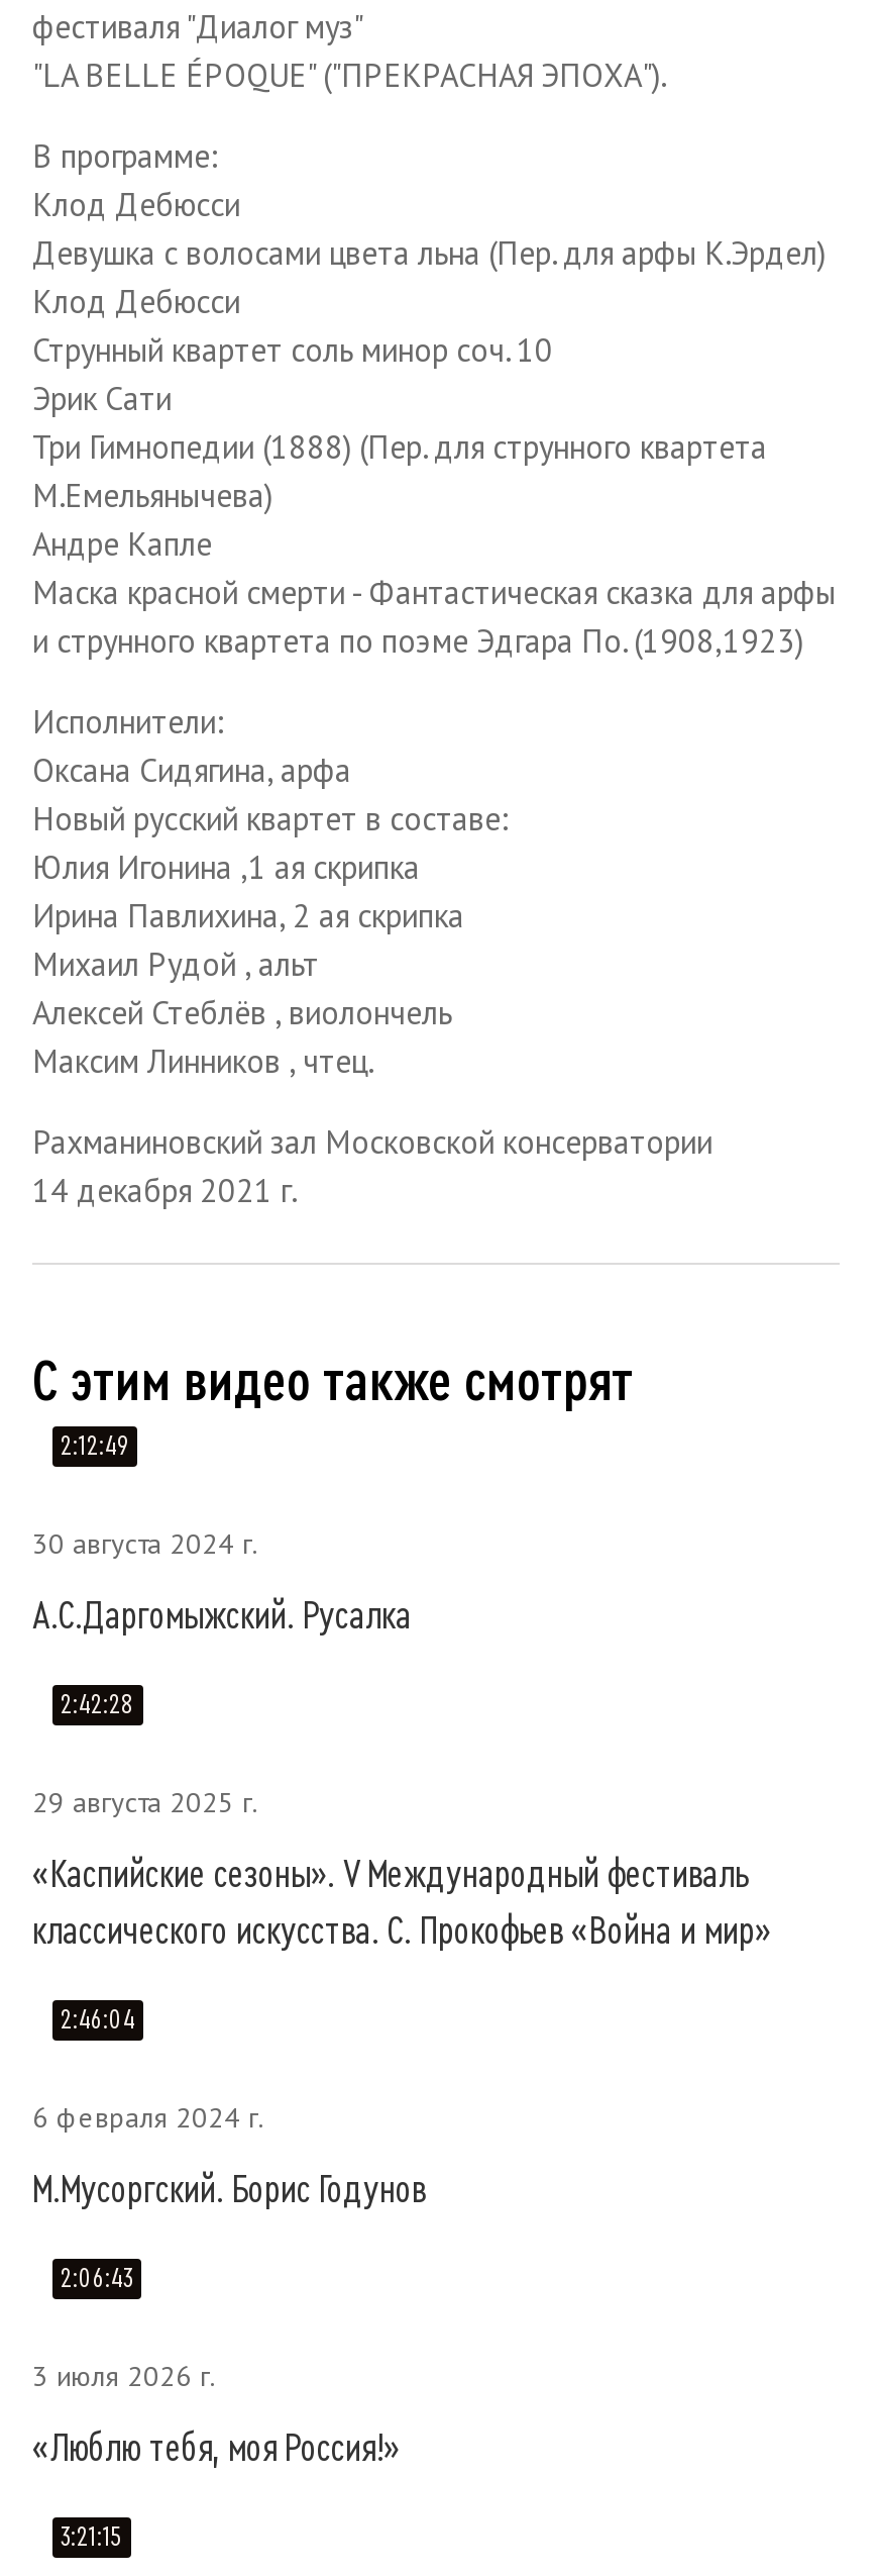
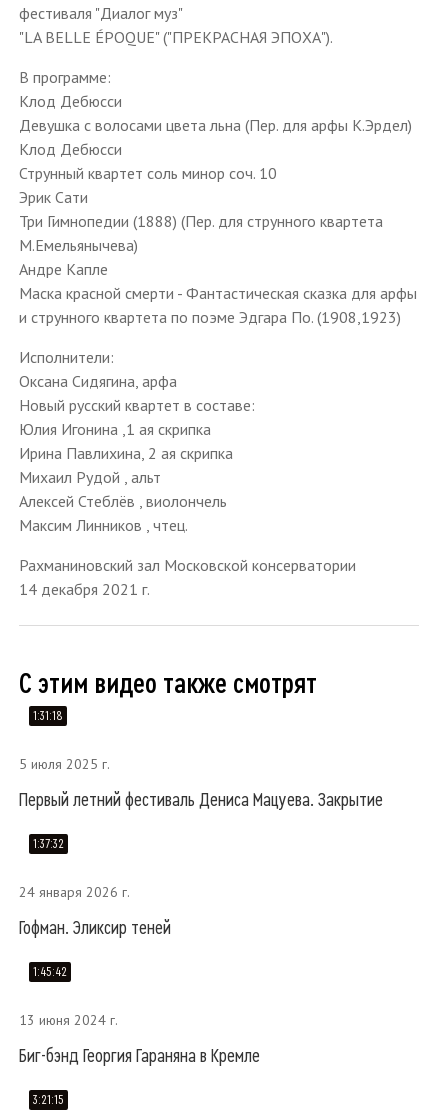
[32,1432,771,2469] 2:12:49 | 30 августа 2024 г. | А.С.Даргомыжский. Русалка | 2:42:28 | 29 августа 2025 г. | «Каспийские сезоны». V Международный фестиваль | классического искусства. С. Прокофьев «Война и мир» | 2:46:04 | 6 февраля 2024 г. | М.Мусоргский. Борис Годунов | 2:06:43 | 3 июля 2026 г. | «Люблю тебя, моя Россия!» -> [19,709,383,1066] 1:31:18 | 5 июля 2025 г. | Первый летний фестиваль Дениса Мацуева. Закрытие | 1:37:32 | 24 января 2026 г. | Гофман. Эликсир теней | 1:45:42 | 13 июня 2024 г. | Биг-бэнд Георгия Гараняна в Кремле

